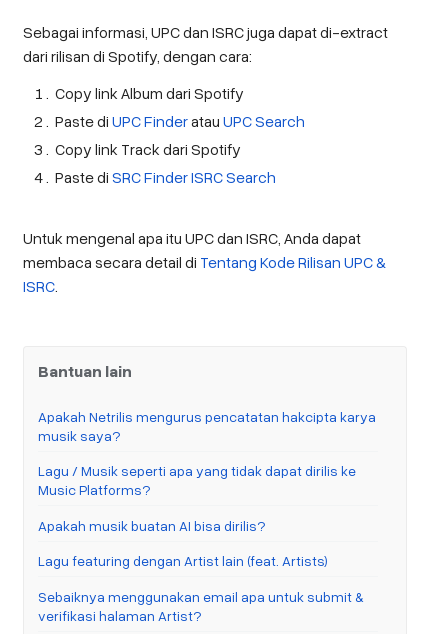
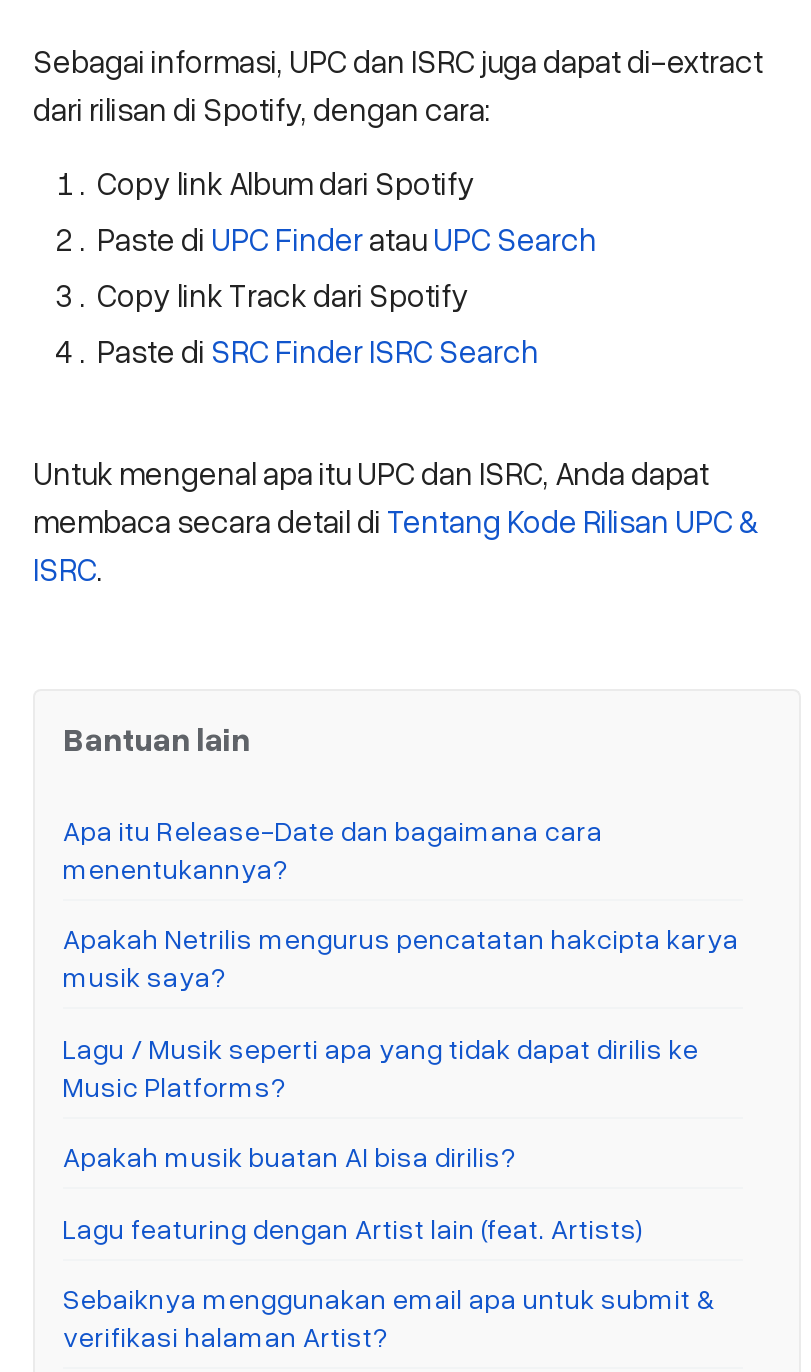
none -> [63,812,603,884] Apa itu Release-Date dan bagaimana cara | menentukannya?

